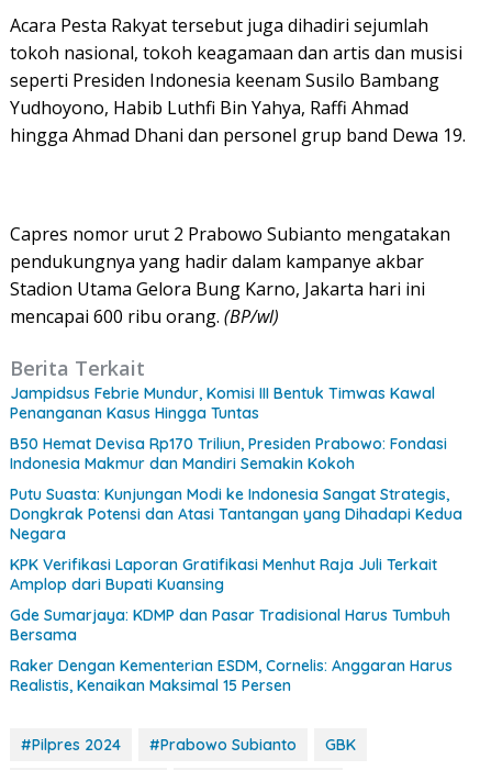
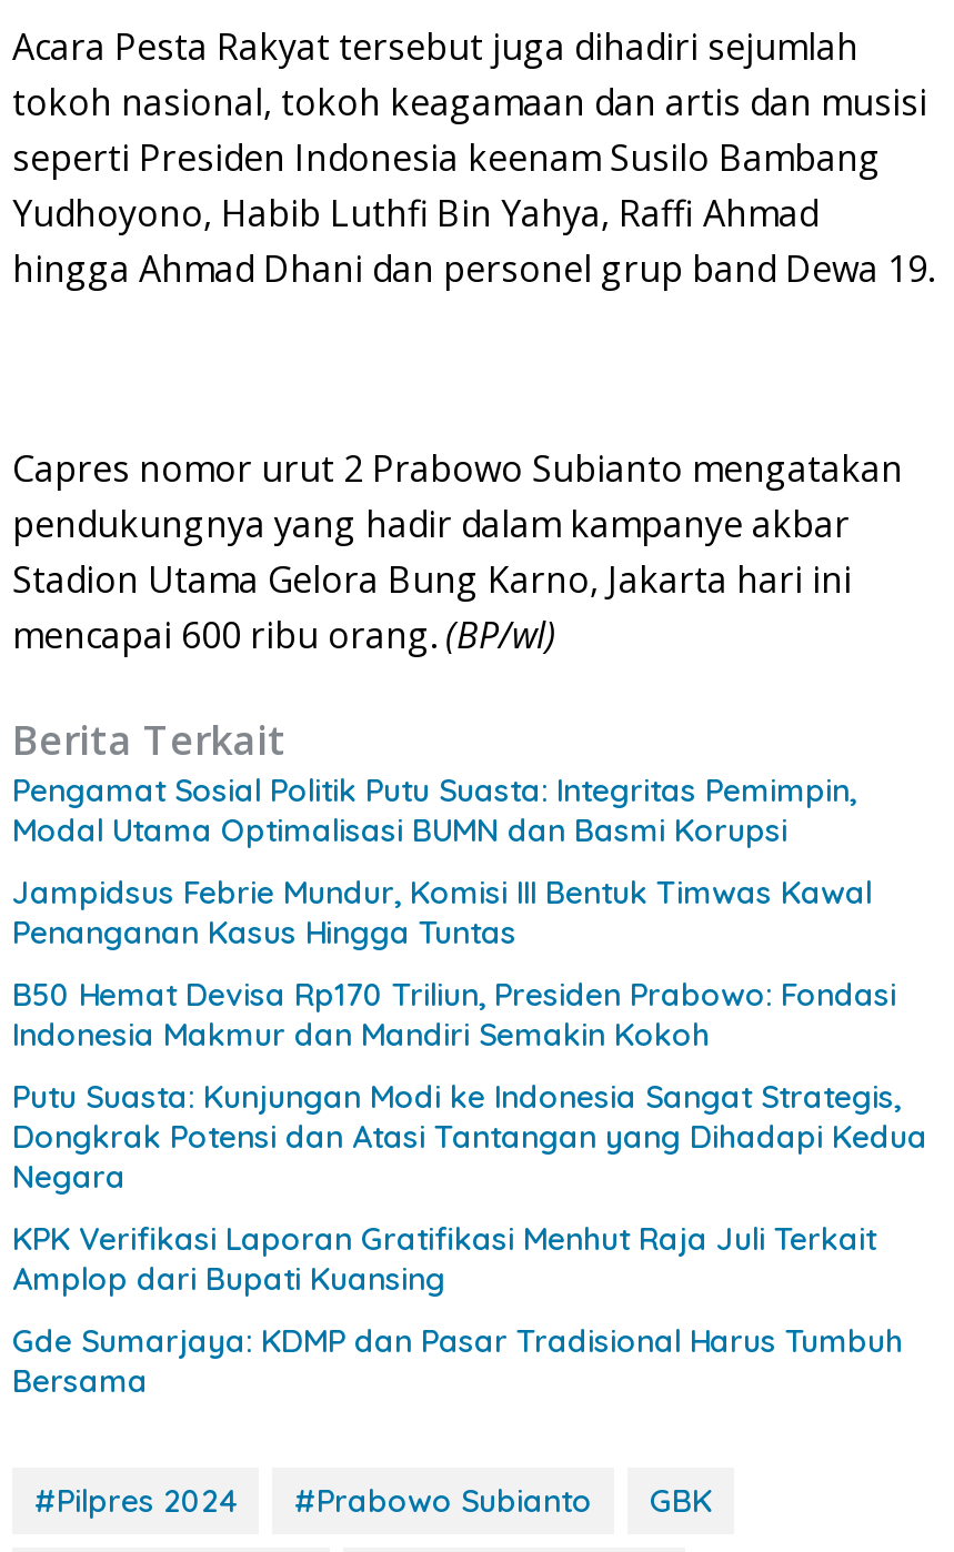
none -> [12,770,856,850] Pengamat Sosial Politik Putu Suasta: Integritas Pemimpin, | Modal Utama Optimalisasi BUMN dan Basmi Korupsi
moved [10,383,462,644] -> [12,872,927,1400]: Jampidsus Febrie Mundur, Komisi III Bentuk Timwas Kawal | Penanganan Kasus Hingga Tuntas | B50 Hemat Devisa Rp170 Triliun, Presiden Prabowo: Fondasi | ... | Gde Sumarjaya: KDMP dan Pasar Tradisional Harus Tumbuh | Bersama
[10,655,453,695] Raker Dengan Kementerian ESDM, Cornelis: Anggaran Harus | Realistis, Kenaikan Maksimal 15 Persen -> none

